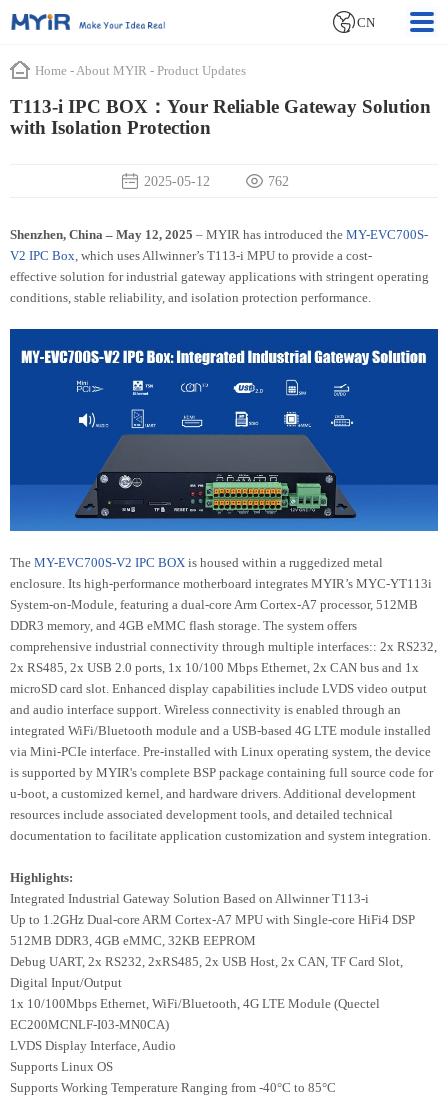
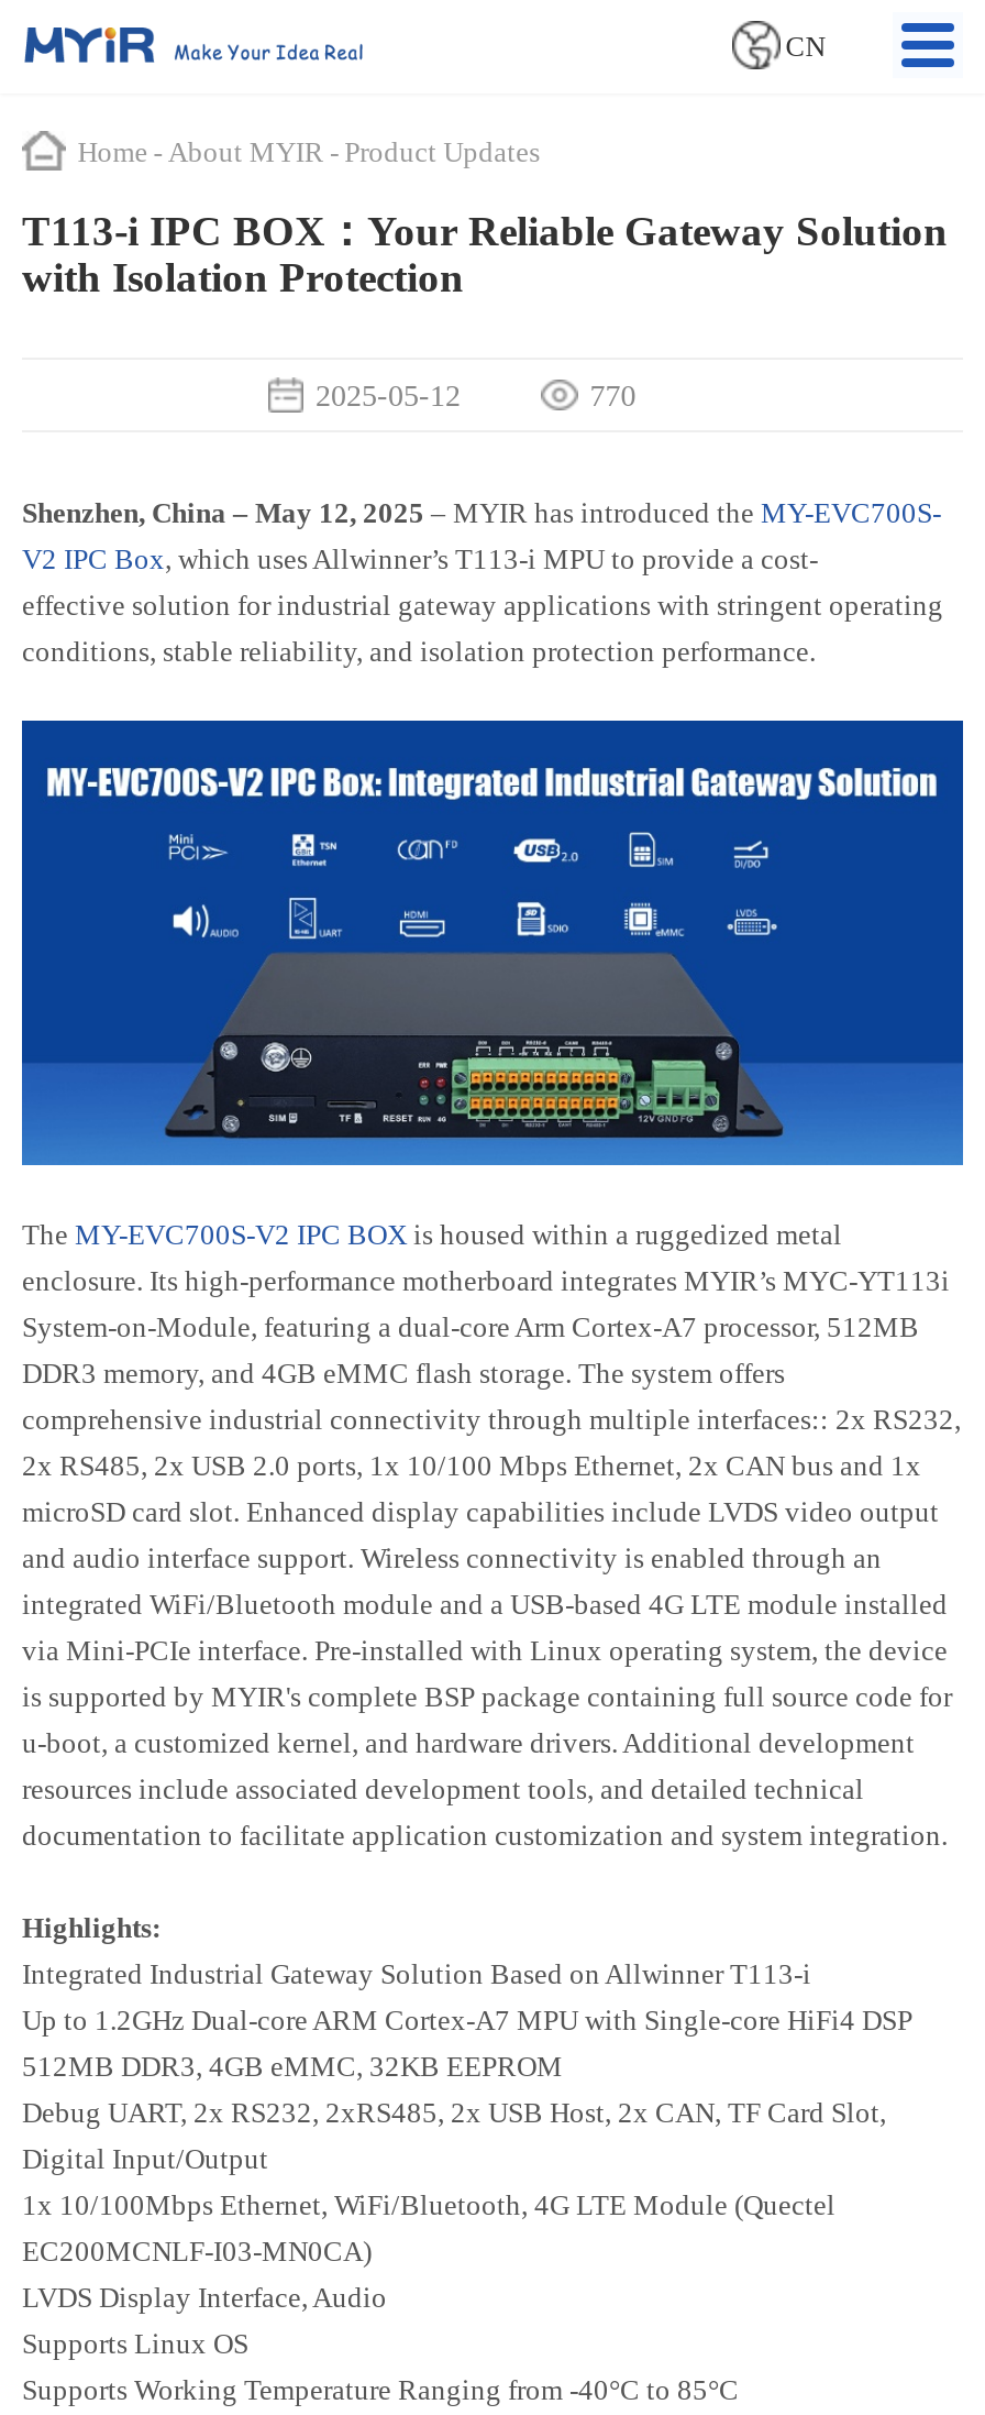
[268,174,289,189] 762 -> [590,379,636,412] 770

